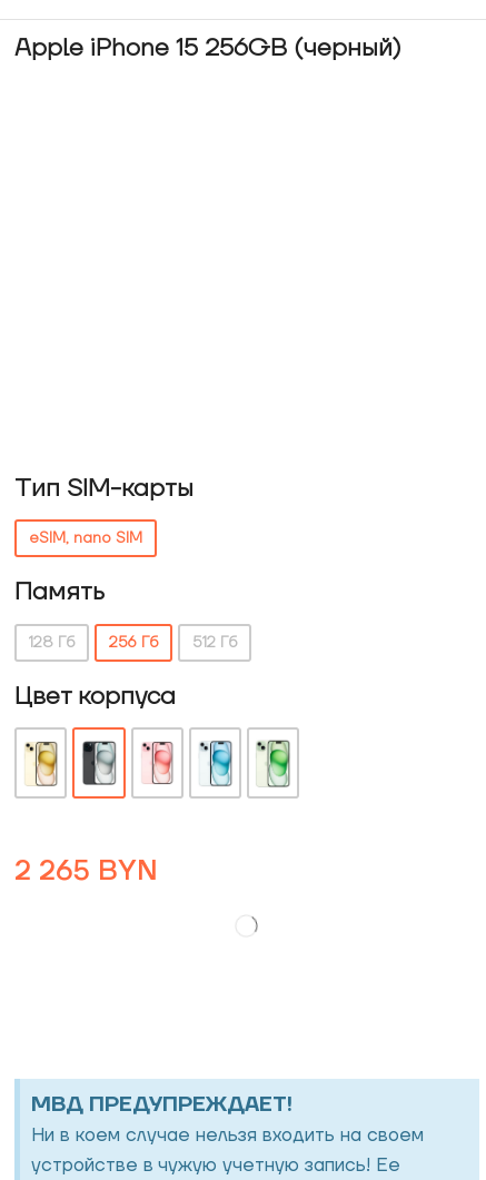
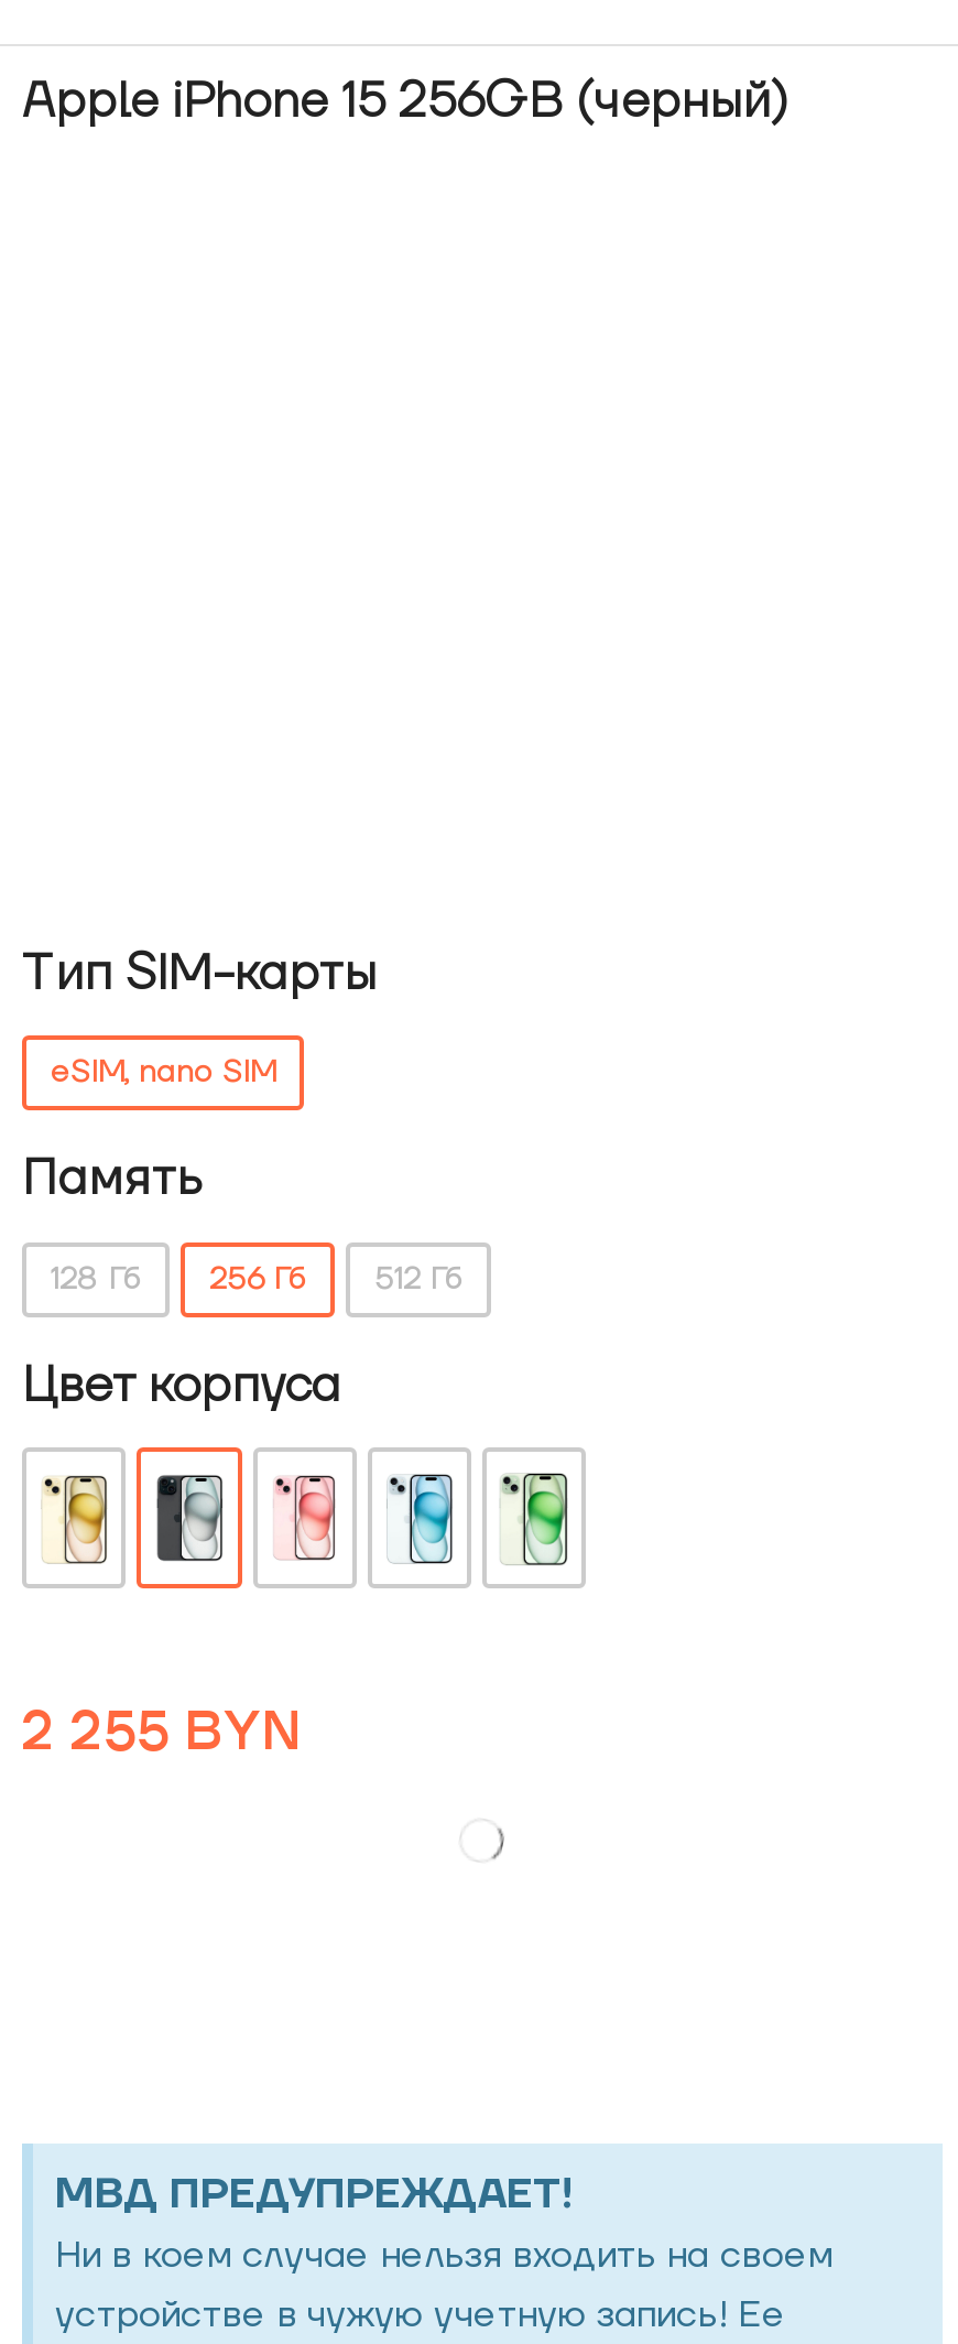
[14,853,158,889] 2 265 BYN -> [22,1696,304,1768] 2 255 BYN

